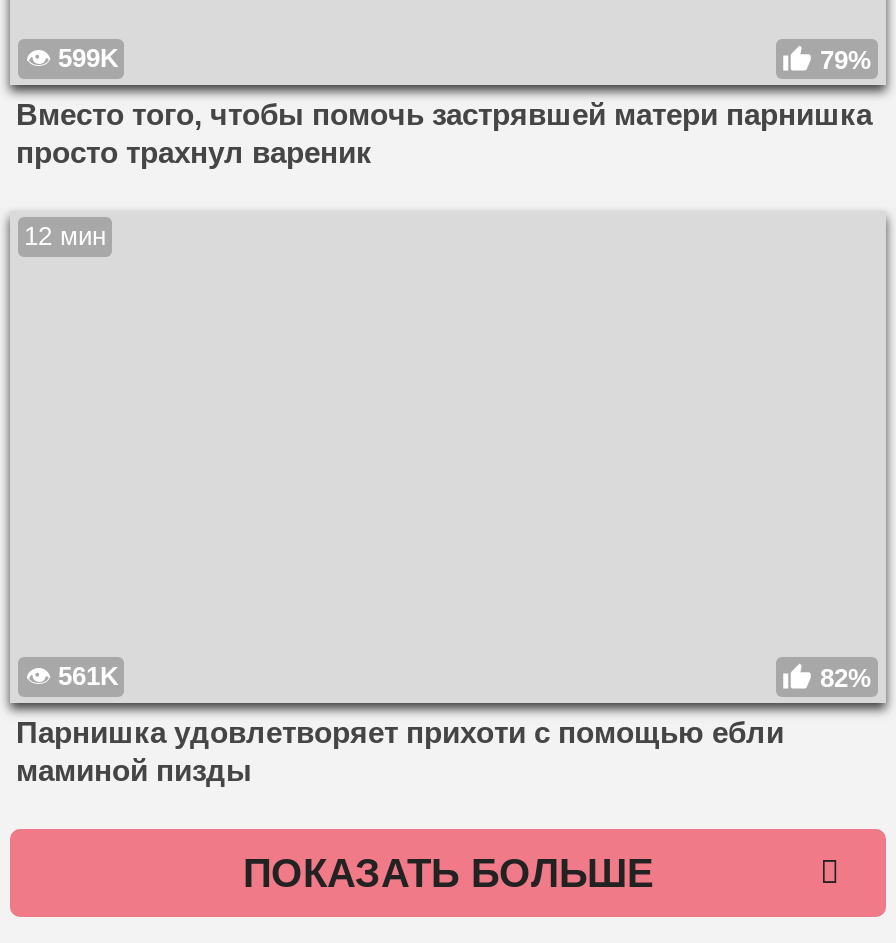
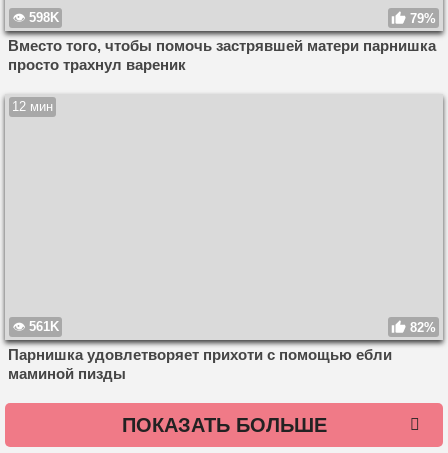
[58,43,118,73] 599K -> [29,10,59,25] 598K

